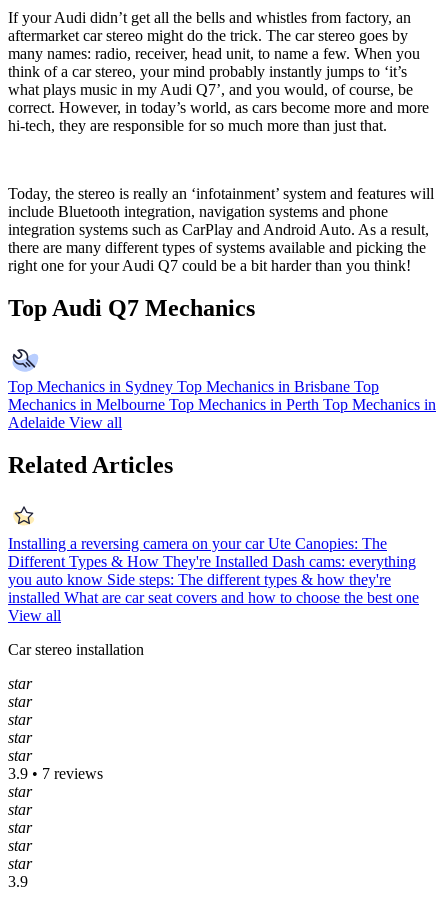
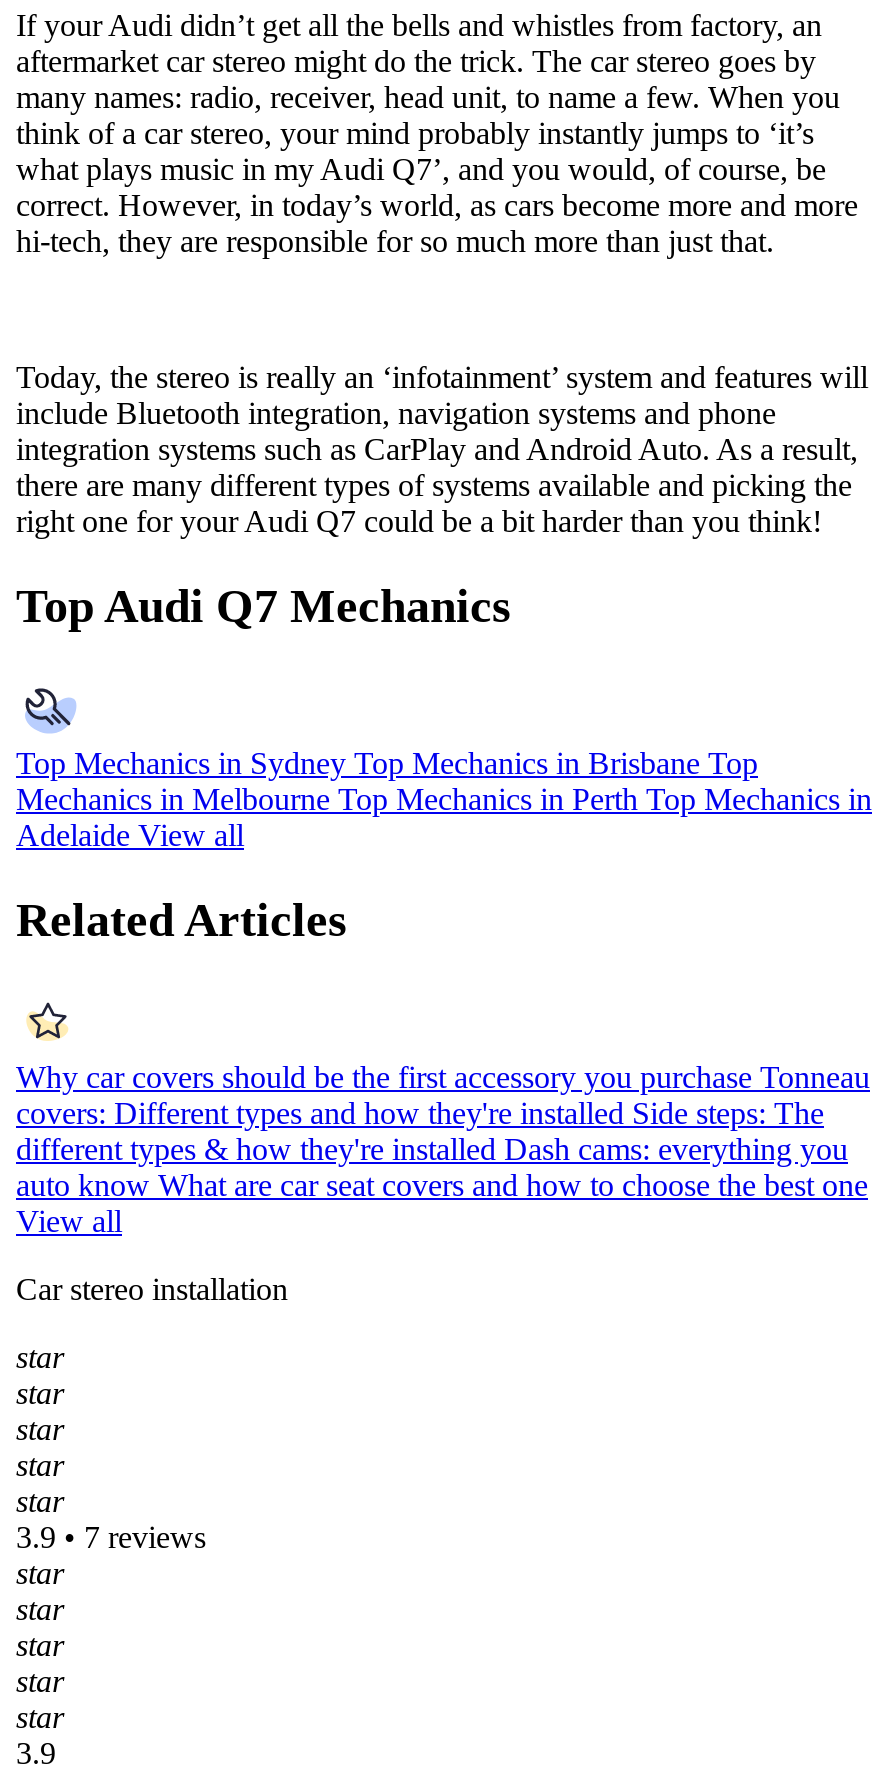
[8,535,419,606] Installing a reversing camera on your car Ute Canopies: The | Different Types & How They're Installed Dash cams: everything | you auto know Side steps: The different types & how they're | installed What are car seat covers and how to choose the best one -> [16,1060,870,1202] Why car covers should be the first accessory you purchase Tonneau | covers: Different types and how they're installed Side steps: The | different types & how they're installed Dash cams: everything you | auto know What are car seat covers and how to choose the best one

